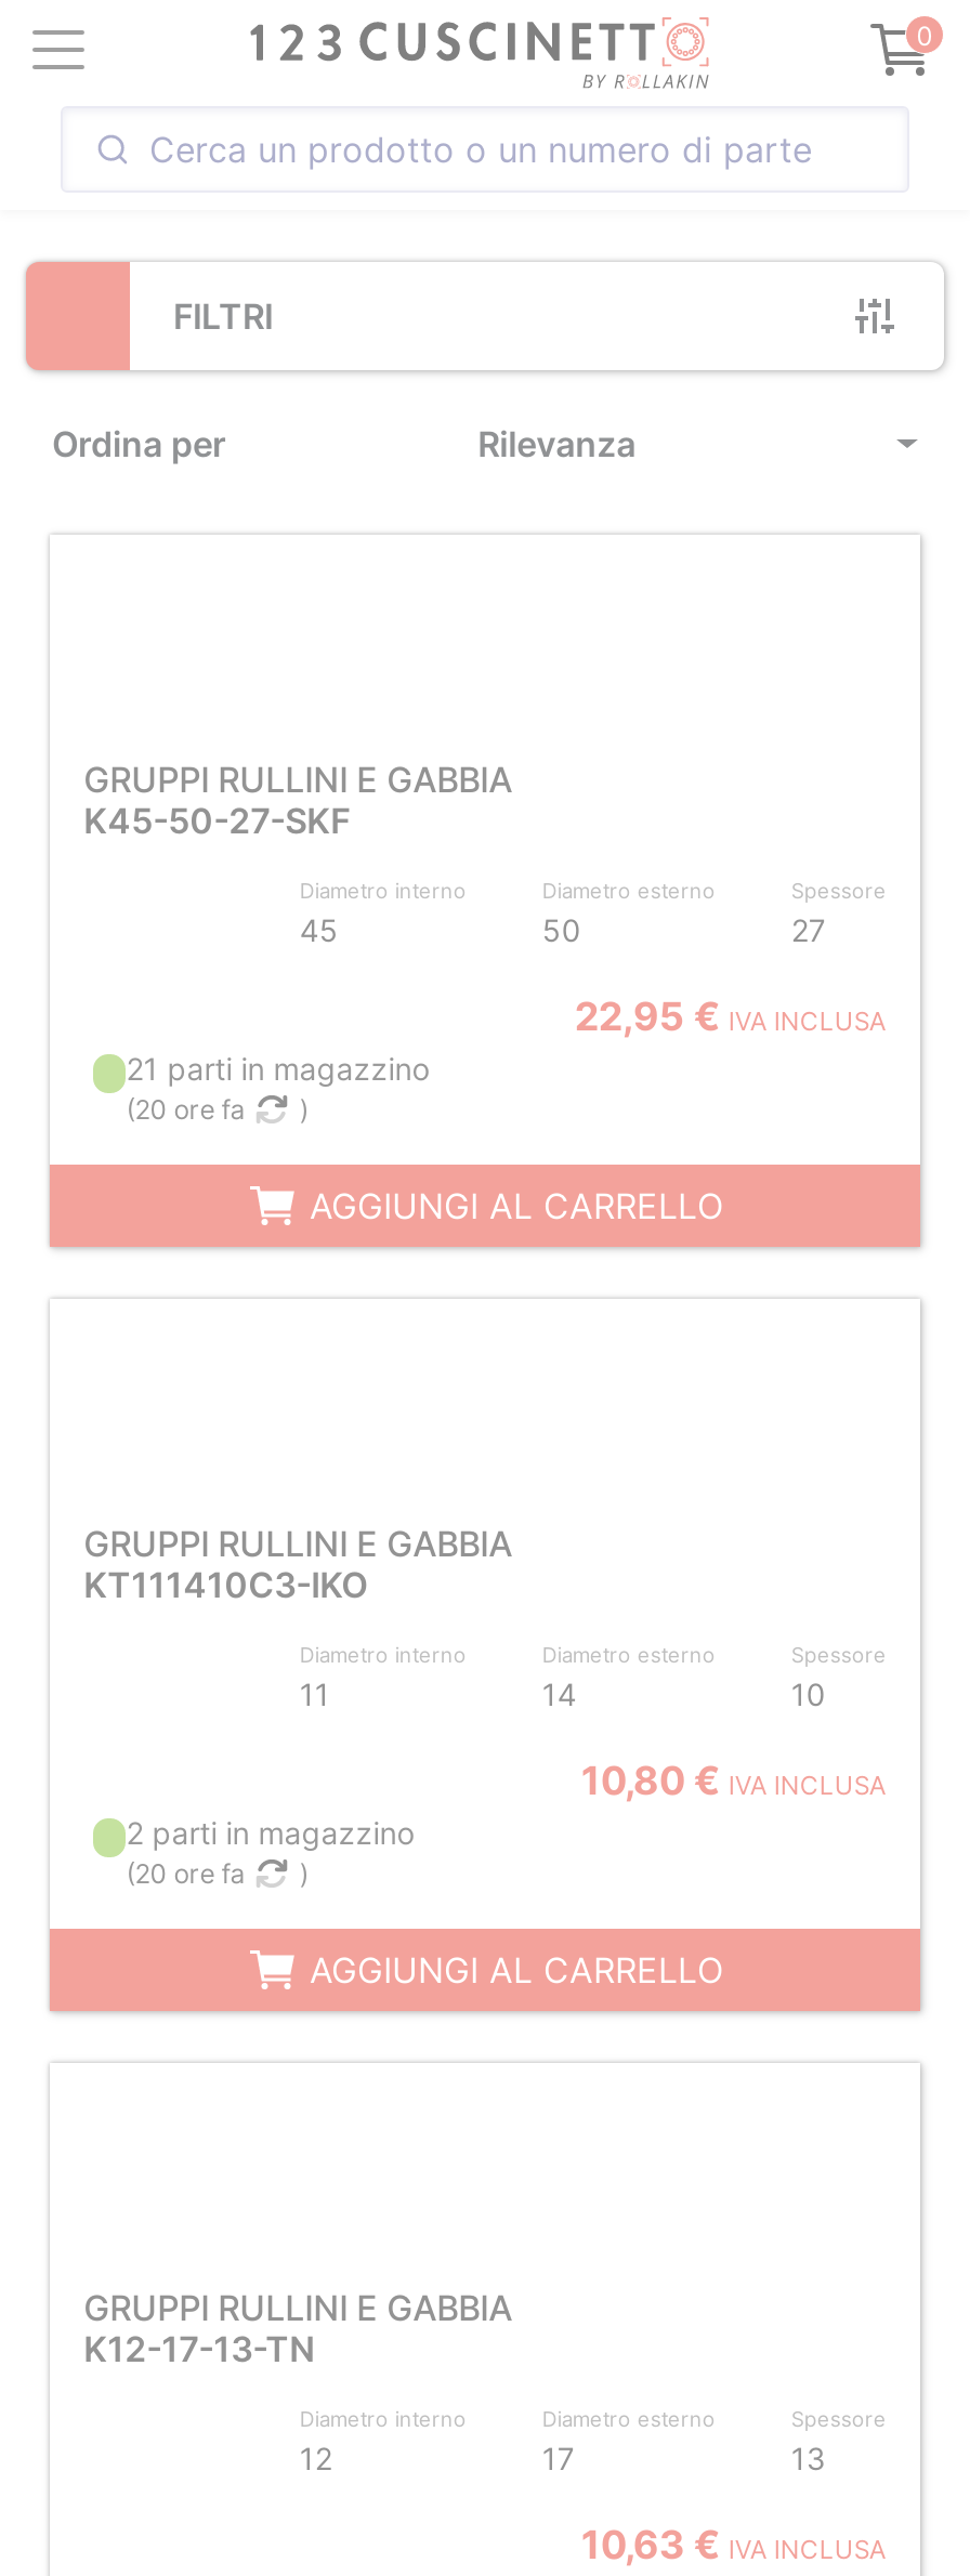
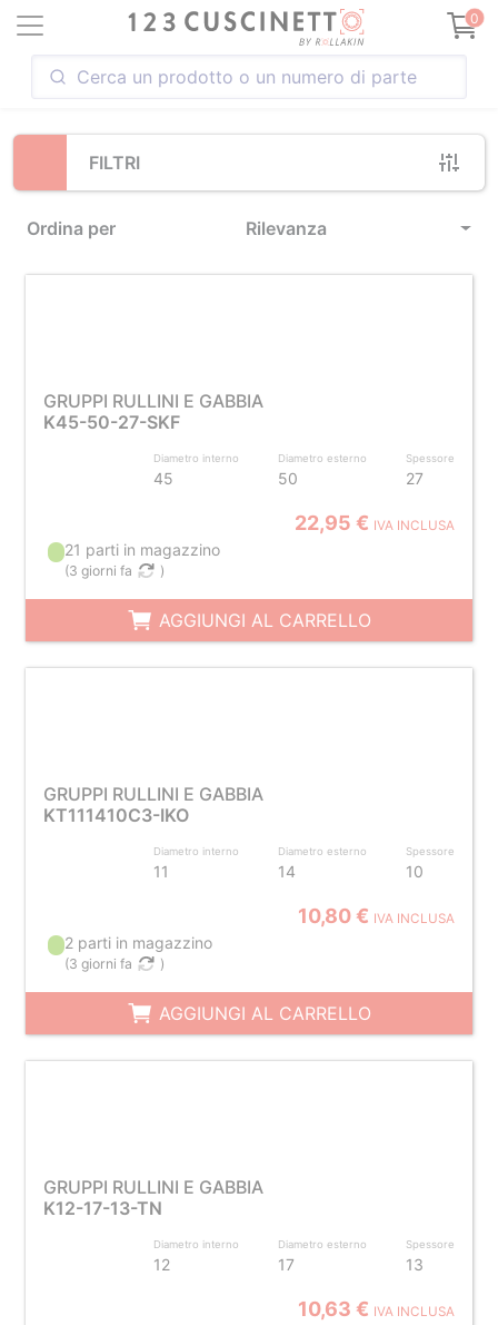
[126,1093,245,1126] (20 ore fa -> [65,562,133,579] (3 giorni fa
[126,1857,245,1890] (20 ore fa -> [65,955,133,972] (3 giorni fa

